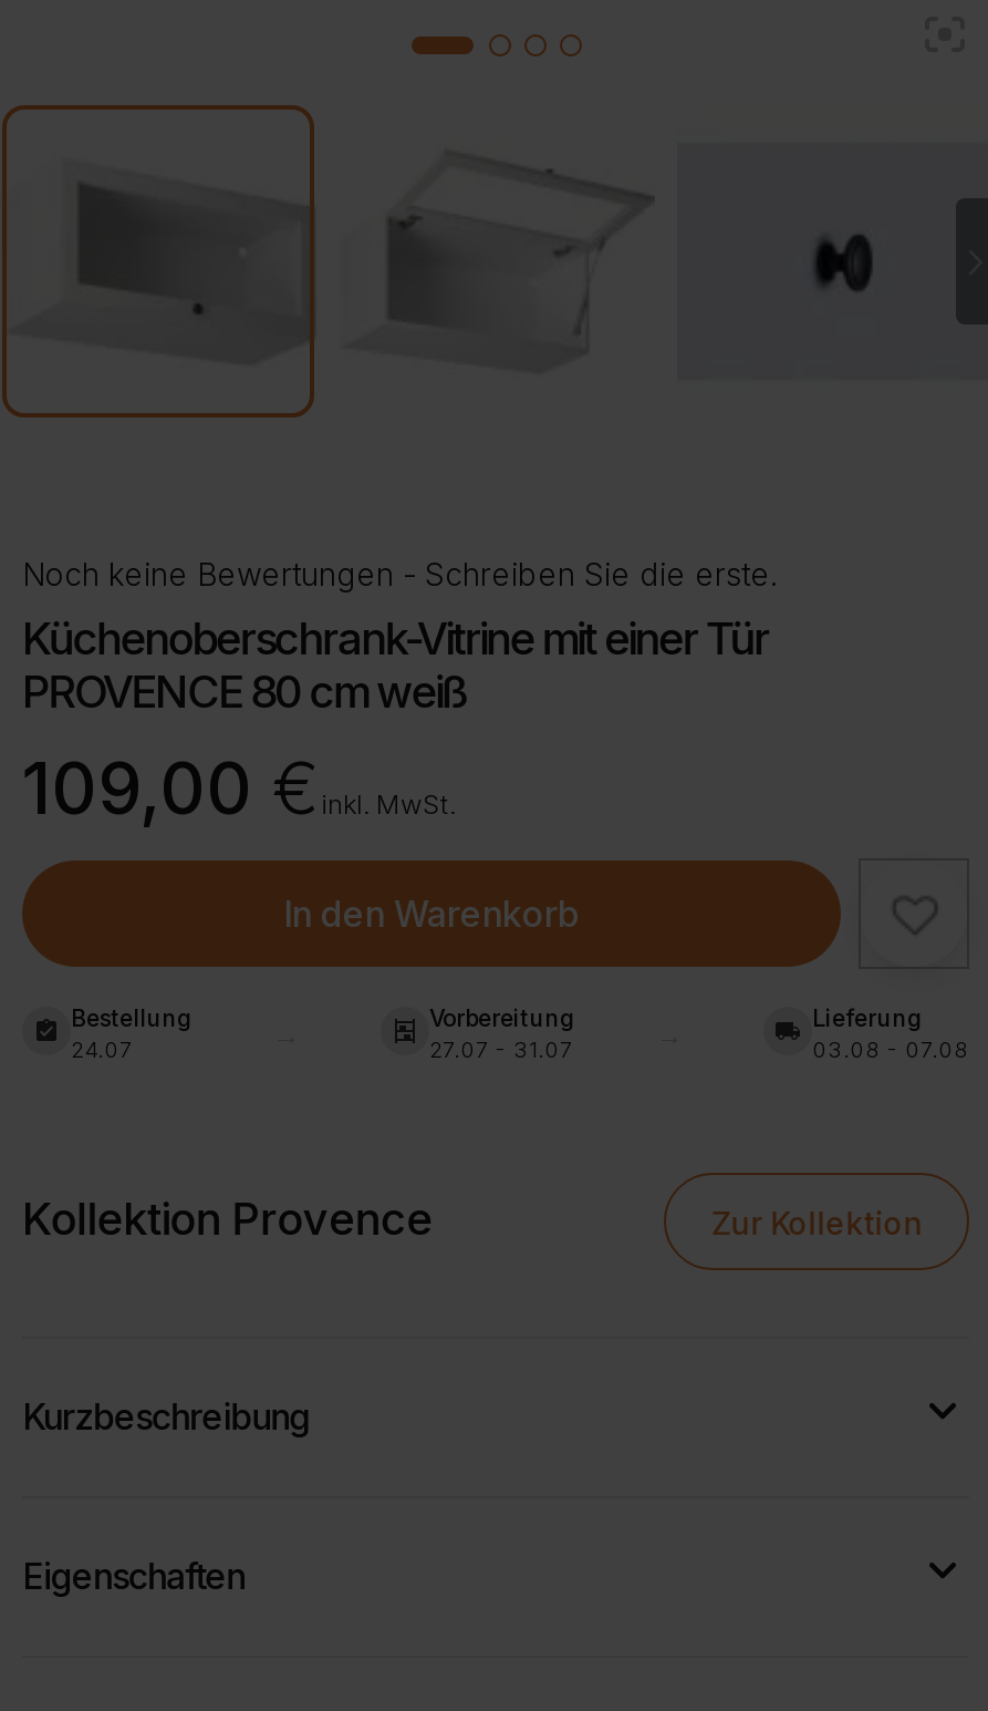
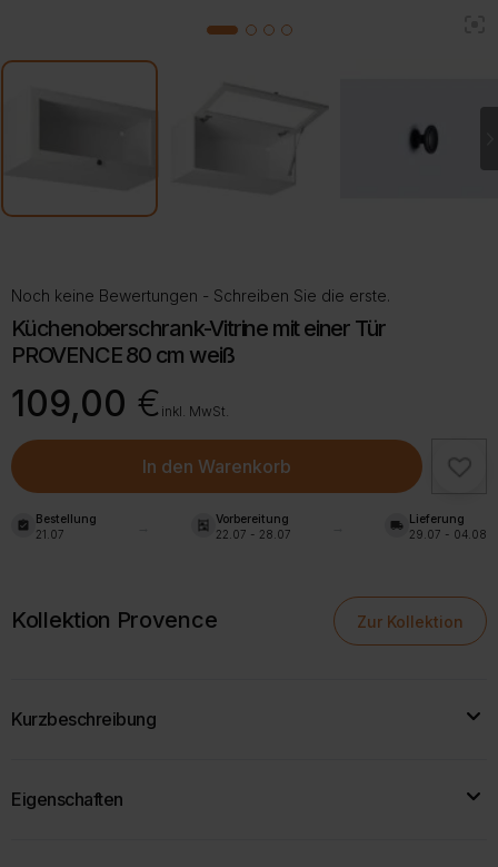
[71,1035,133,1062] 24.07 -> [36,528,64,541] 21.07
[429,1035,573,1062] 27.07 - 31.07 -> [215,528,291,541] 22.07 - 28.07
[812,1035,969,1062] 03.08 - 07.08 -> [409,528,487,541] 29.07 - 04.08

